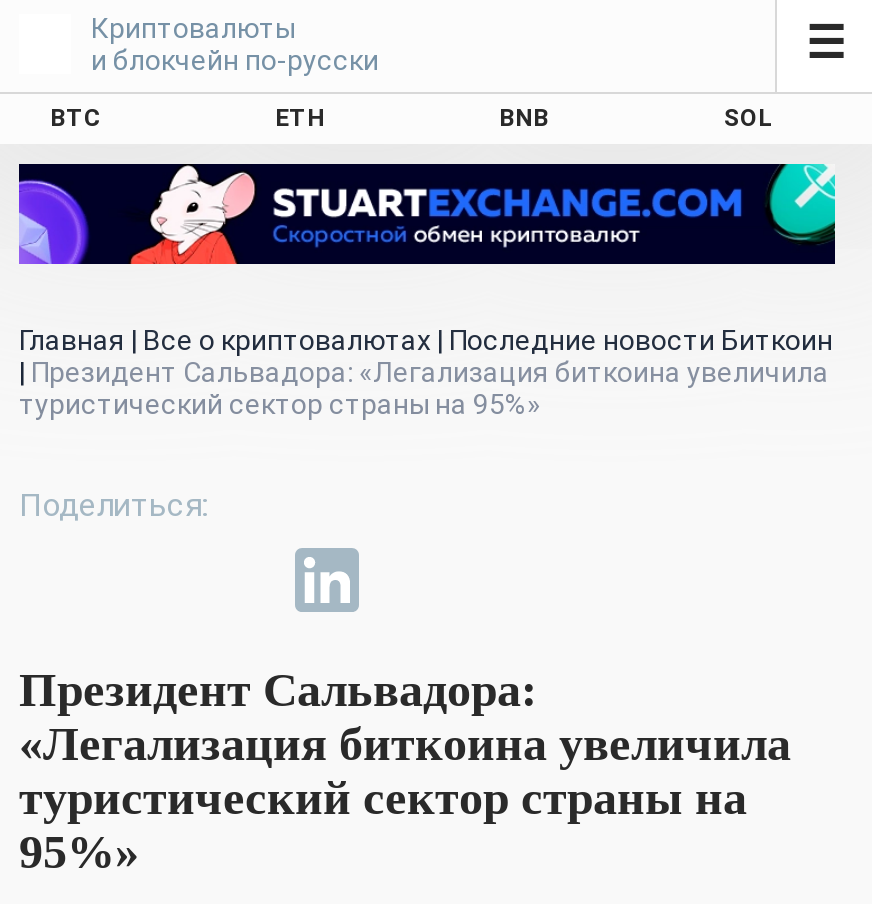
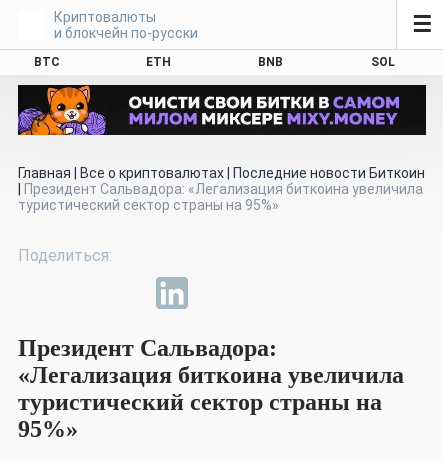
[17,162,837,266] [image] -> [17,84,427,136] [image]

